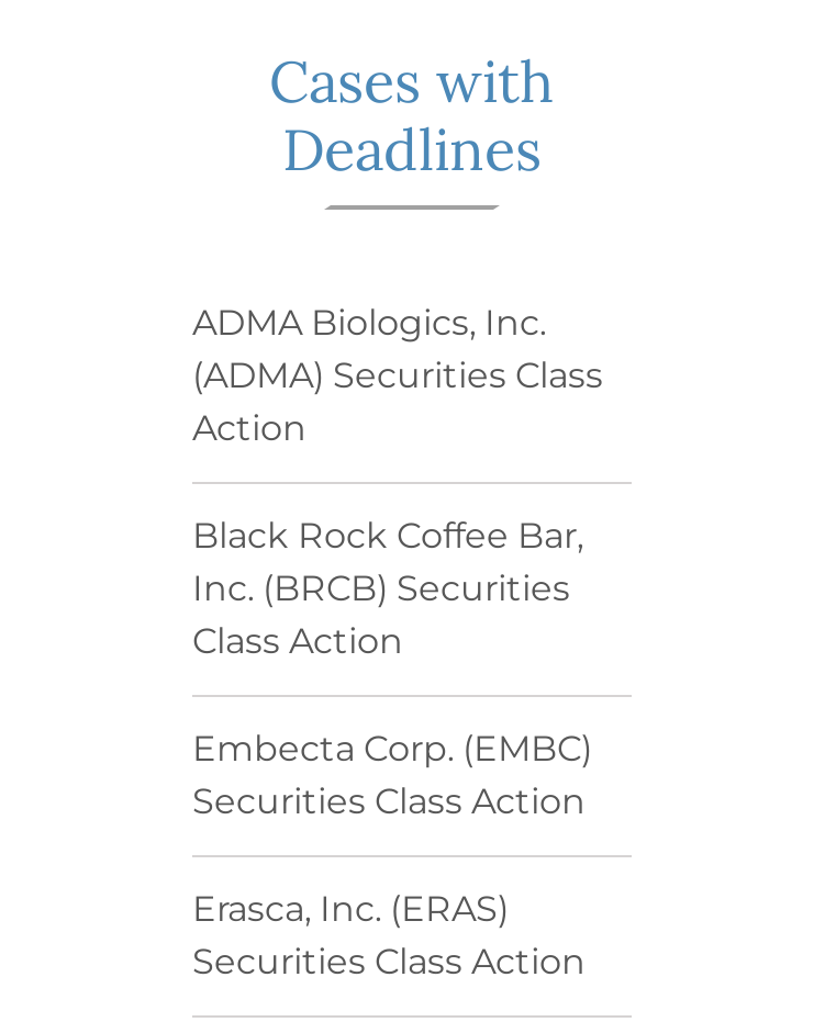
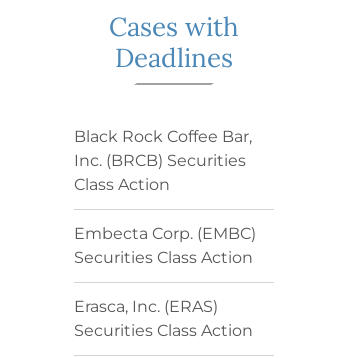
[192,302,603,449] ADMA Biologics, Inc. | (ADMA) Securities Class | Action -> none

